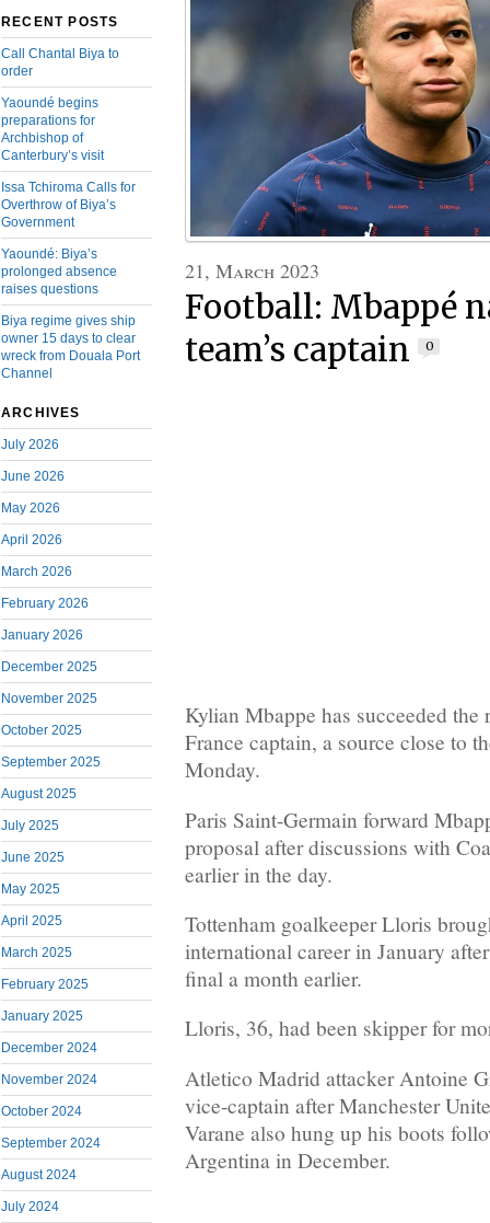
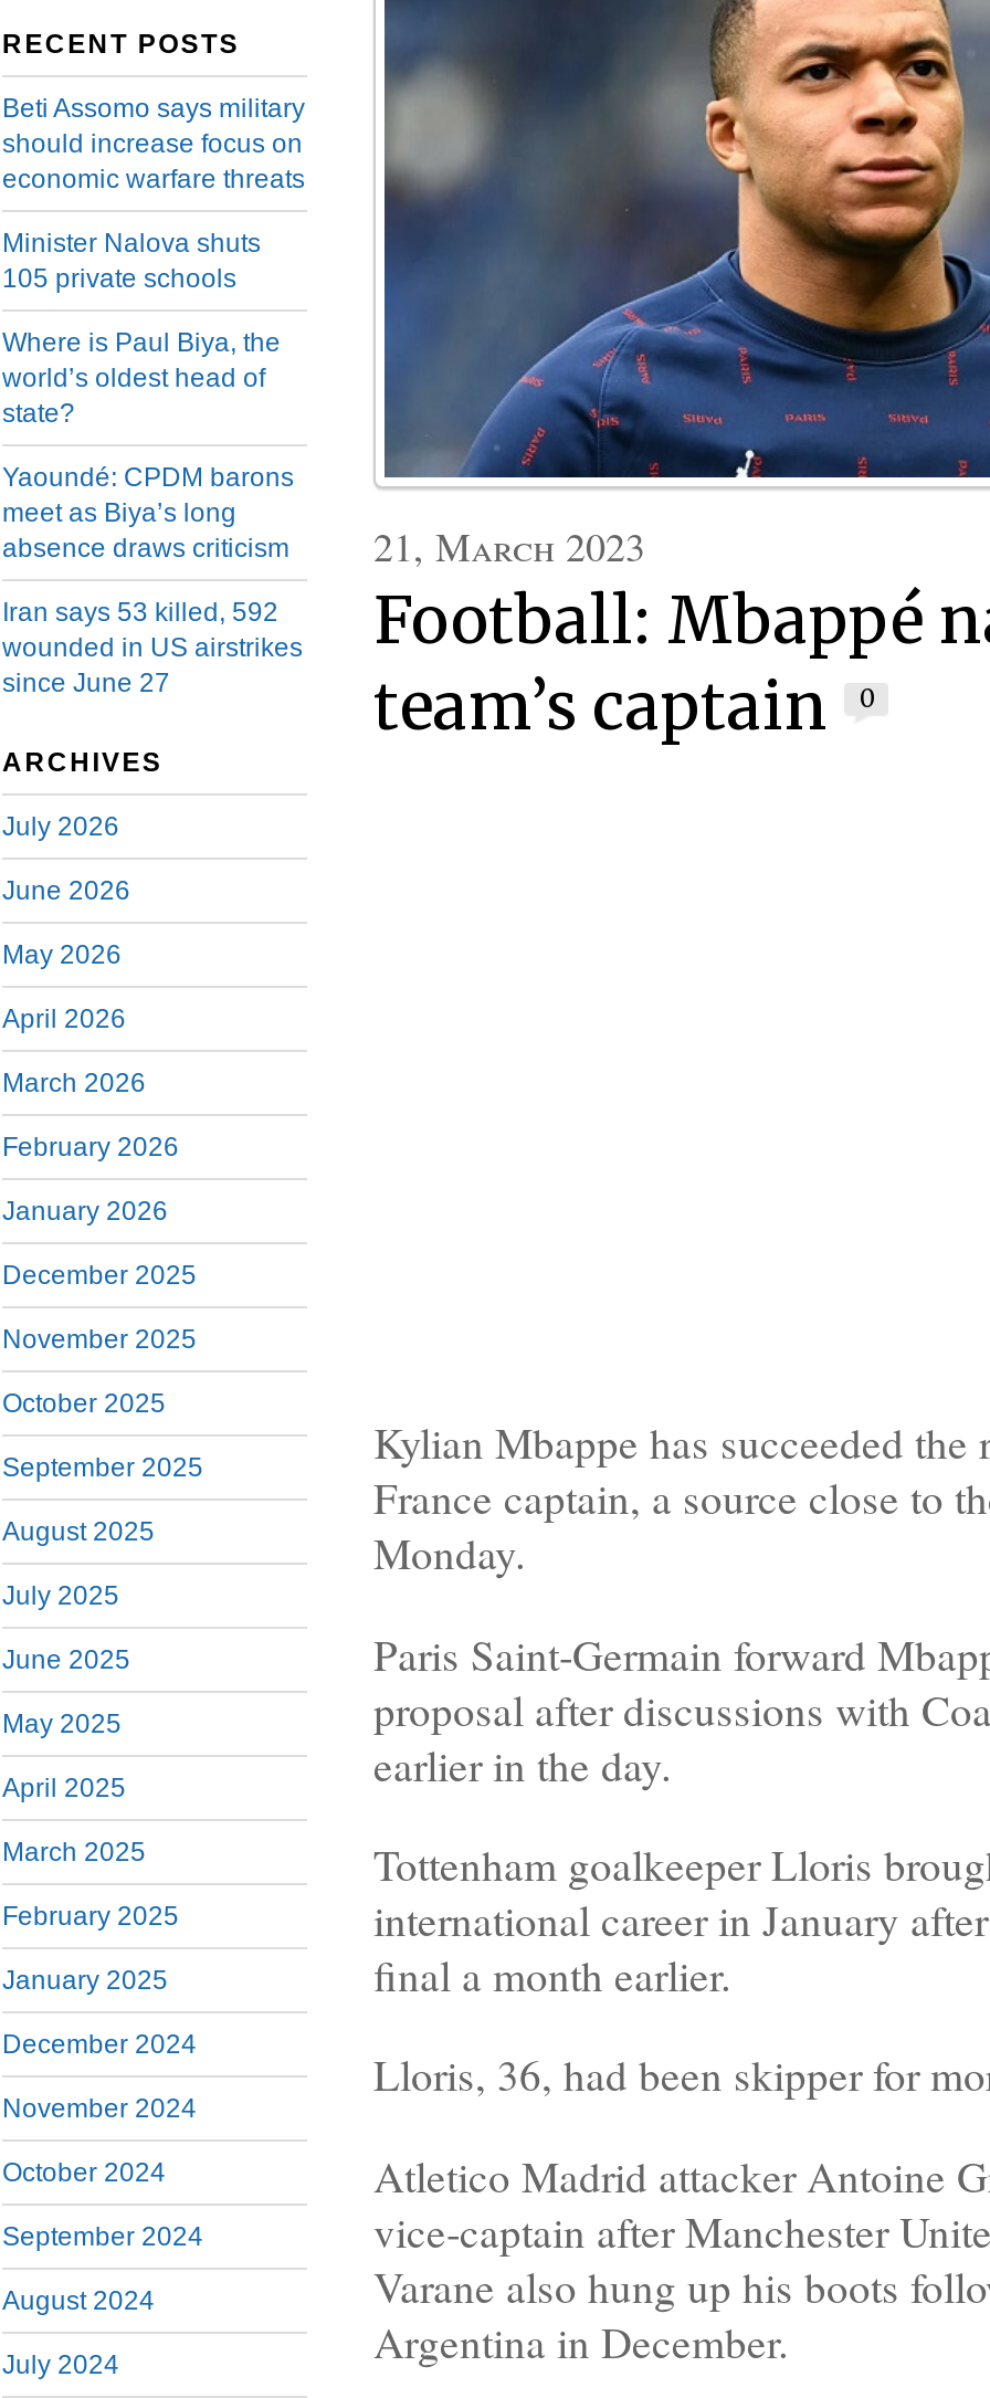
[1,46,119,79] Call Chantal Biya to | order -> [2,93,305,194] Beti Assomo says military | should increase focus on | economic warfare threats
[1,95,104,163] Yaoundé begins | preparations for | Archbishop of | Canterbury’s visit -> [2,228,261,294] Minister Nalova shuts | 105 private schools
[1,180,136,230] Issa Tchiroma Calls for | Overthrow of Biya’s | Government -> [2,327,281,429] Where is Paul Biya, the | world’s oldest head of | state?
[1,246,117,297] Yaoundé: Biya’s | prolonged absence | raises questions -> [2,462,294,564] Yaoundé: CPDM barons | meet as Biya’s long | absence draws criticism
[1,313,140,381] Biya regime gives ship | owner 15 days to clear | wreck from Douala Port | Channel -> [2,597,303,698] Iran says 53 killed, 592 | wounded in US airstrikes | since June 27

